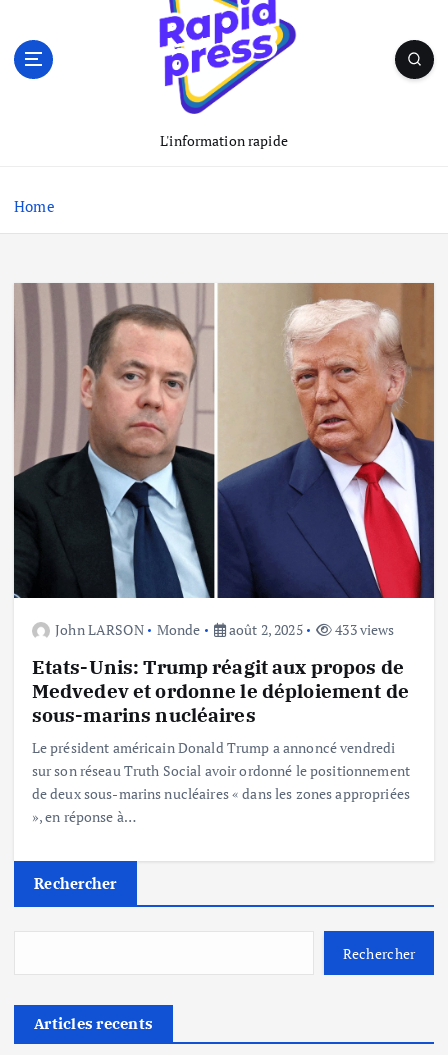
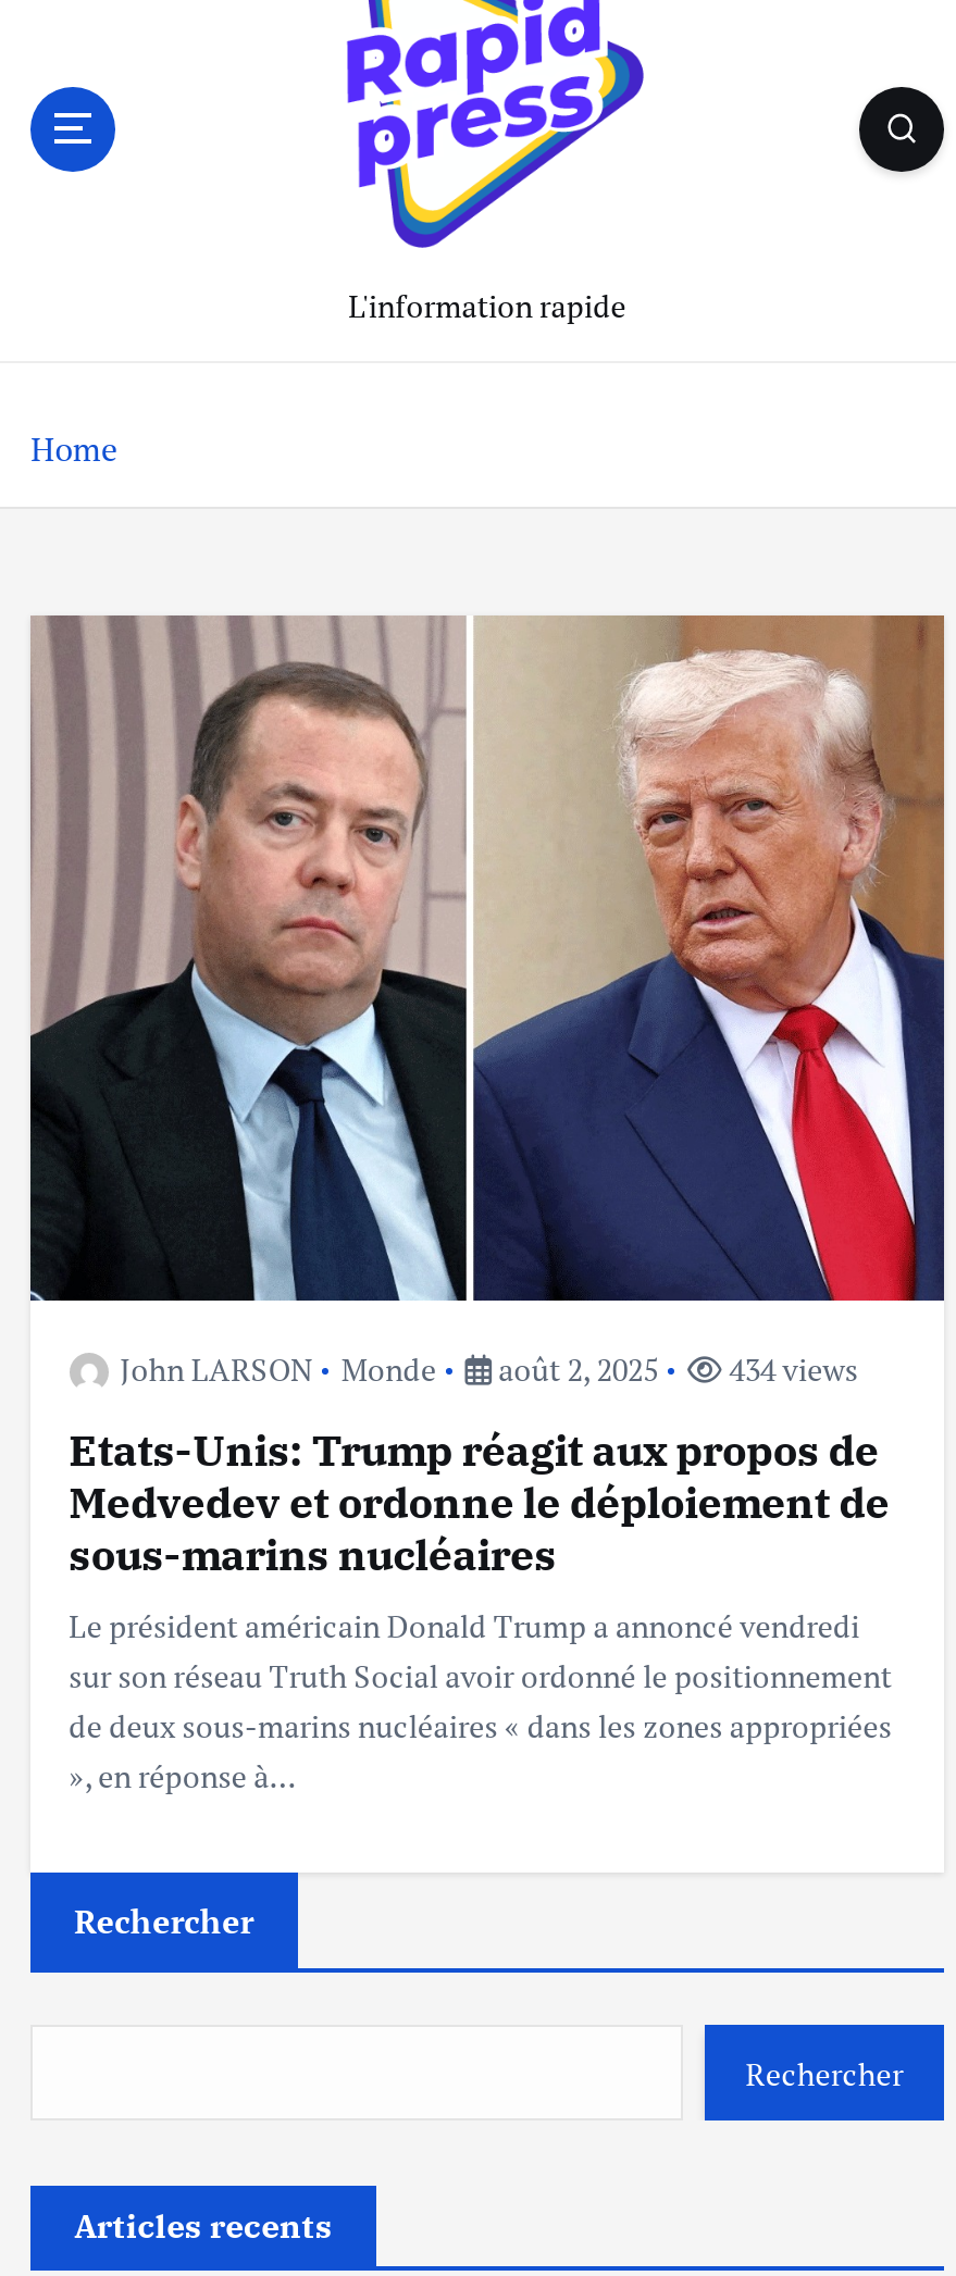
[55,620,394,639] John LARSON Monde août 2, 2025 433 views -> [120,1348,858,1389] John LARSON Monde août 2, 2025 434 views

